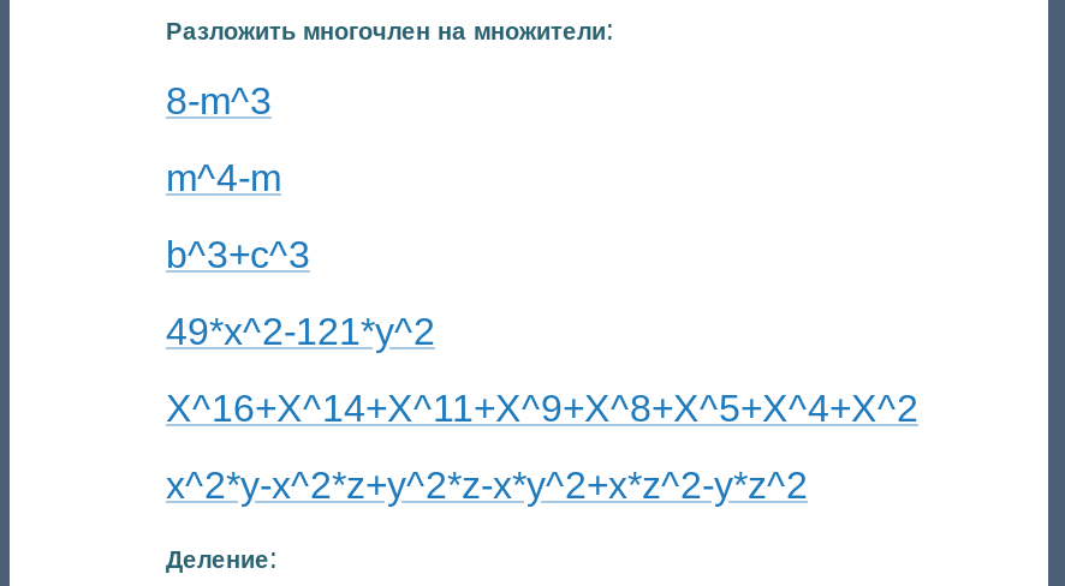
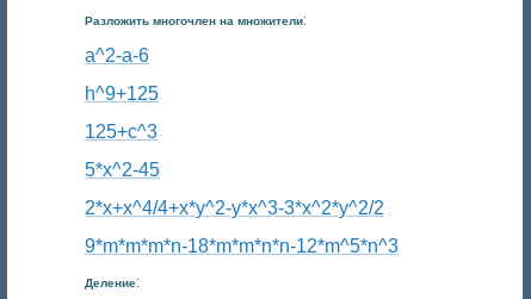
[166,80,272,121] 8-m^3 -> [85,45,149,66] a^2-a-6
[166,157,281,198] m^4-m -> [85,83,159,104] h^9+125
[166,234,310,275] b^3+c^3 -> [85,122,158,142] 125+c^3
[166,311,435,352] 49*x^2-121*y^2 -> [85,160,160,180] 5*x^2-45
[166,388,918,429] X^16+X^14+X^11+X^9+X^8+X^5+X^4+X^2 -> [85,198,384,218] 2*x+x^4/4+x*y^2-y*x^3-3*x^2*y^2/2
[166,465,808,506] x^2*y-x^2*z+y^2*z-x*y^2+x*z^2-y*z^2 -> [85,236,399,256] 9*m*m*m*n-18*m*m*n*n-12*m^5*n^3

